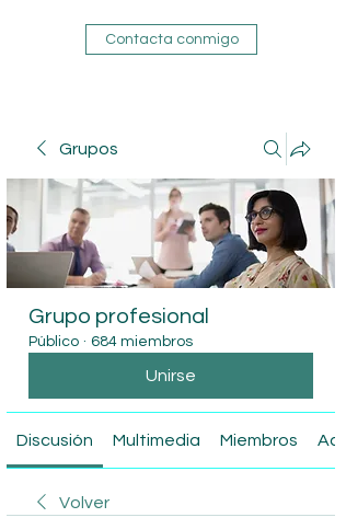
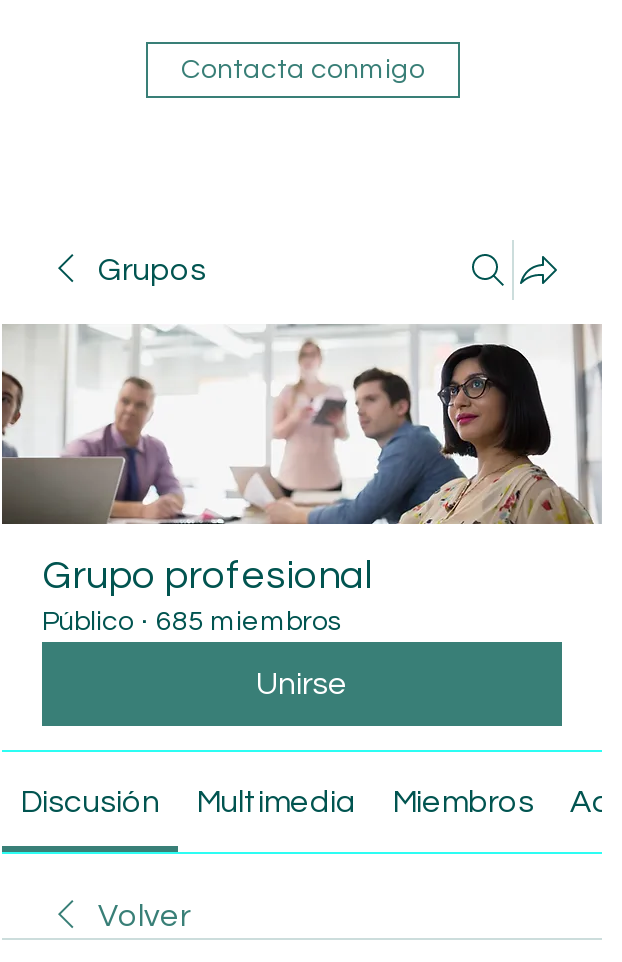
[28,334,193,349] Público · 684 miembros -> [42,607,342,635] Público · 685 miembros

